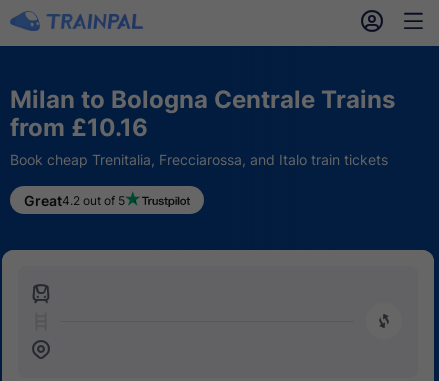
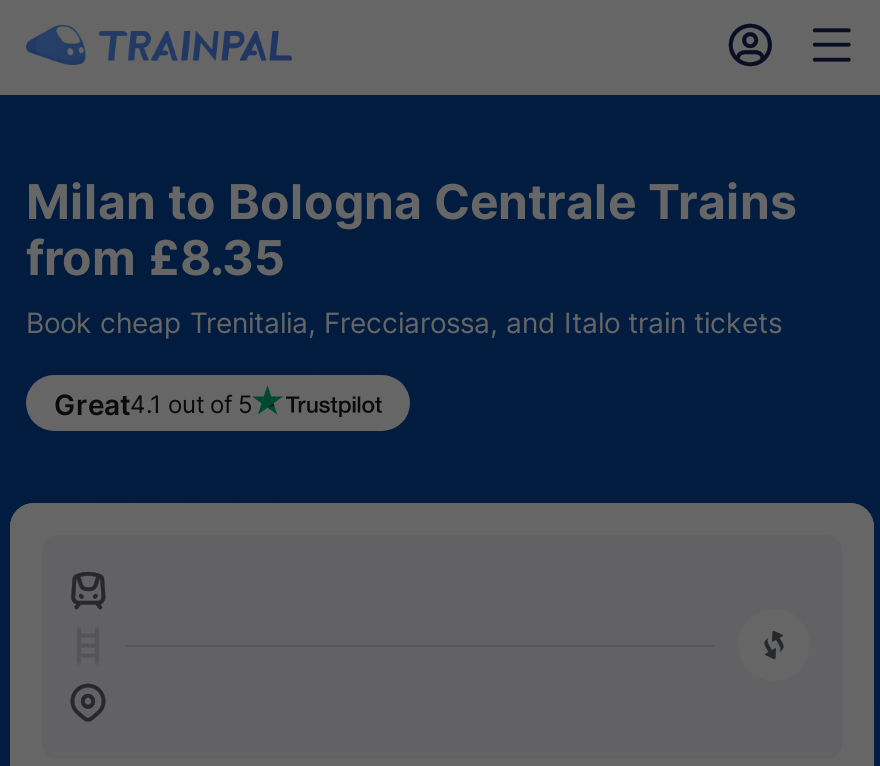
[10,113,148,142] from £10.16 -> [26,229,284,287] from £8.35
[24,191,125,208] Great4.2 out of 5 -> [54,386,252,420] Great4.1 out of 5

